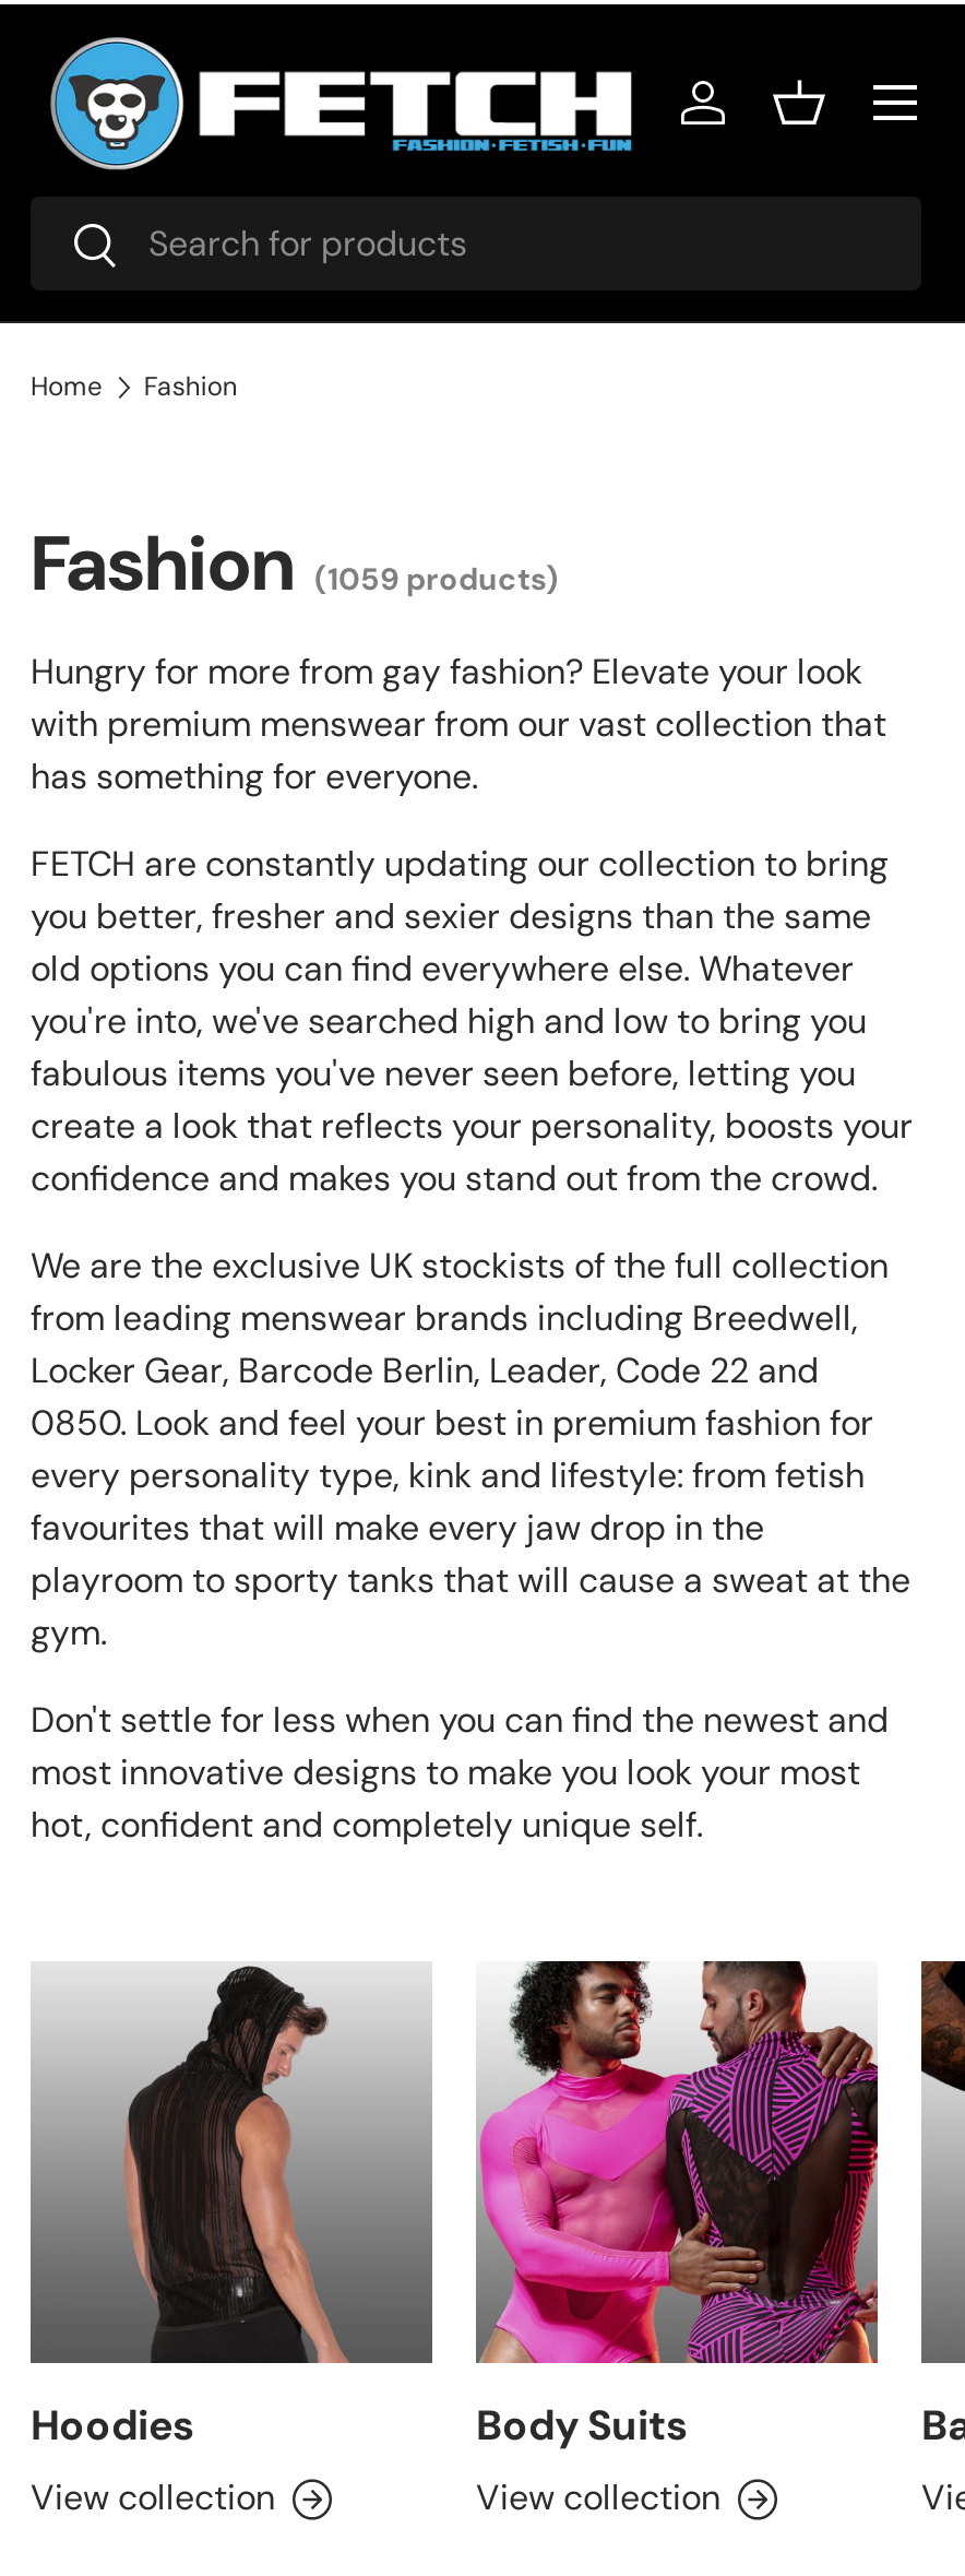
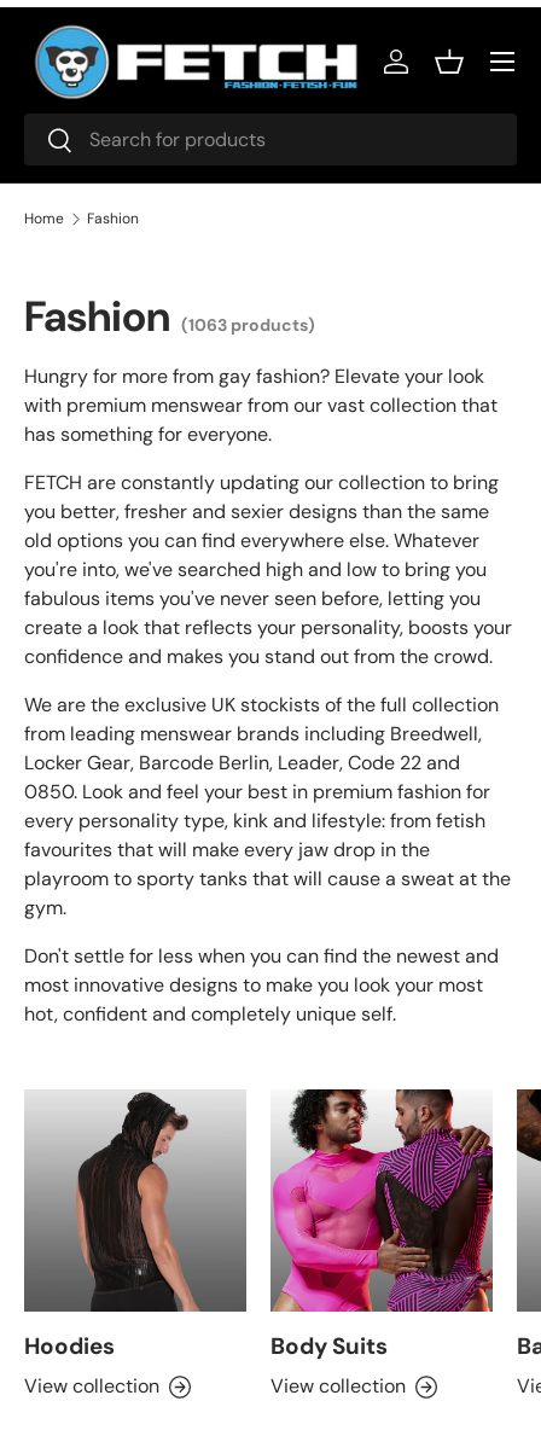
[31,513,559,613] Fashion (1059 products) -> [24,289,315,344] Fashion (1063 products)

